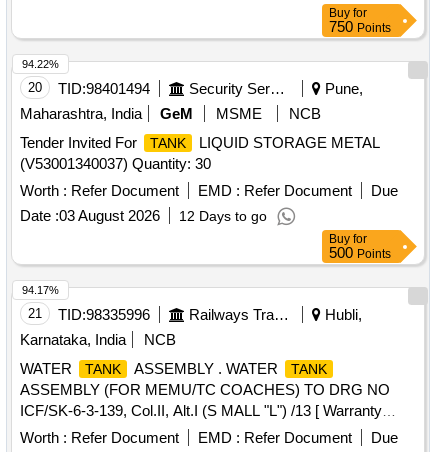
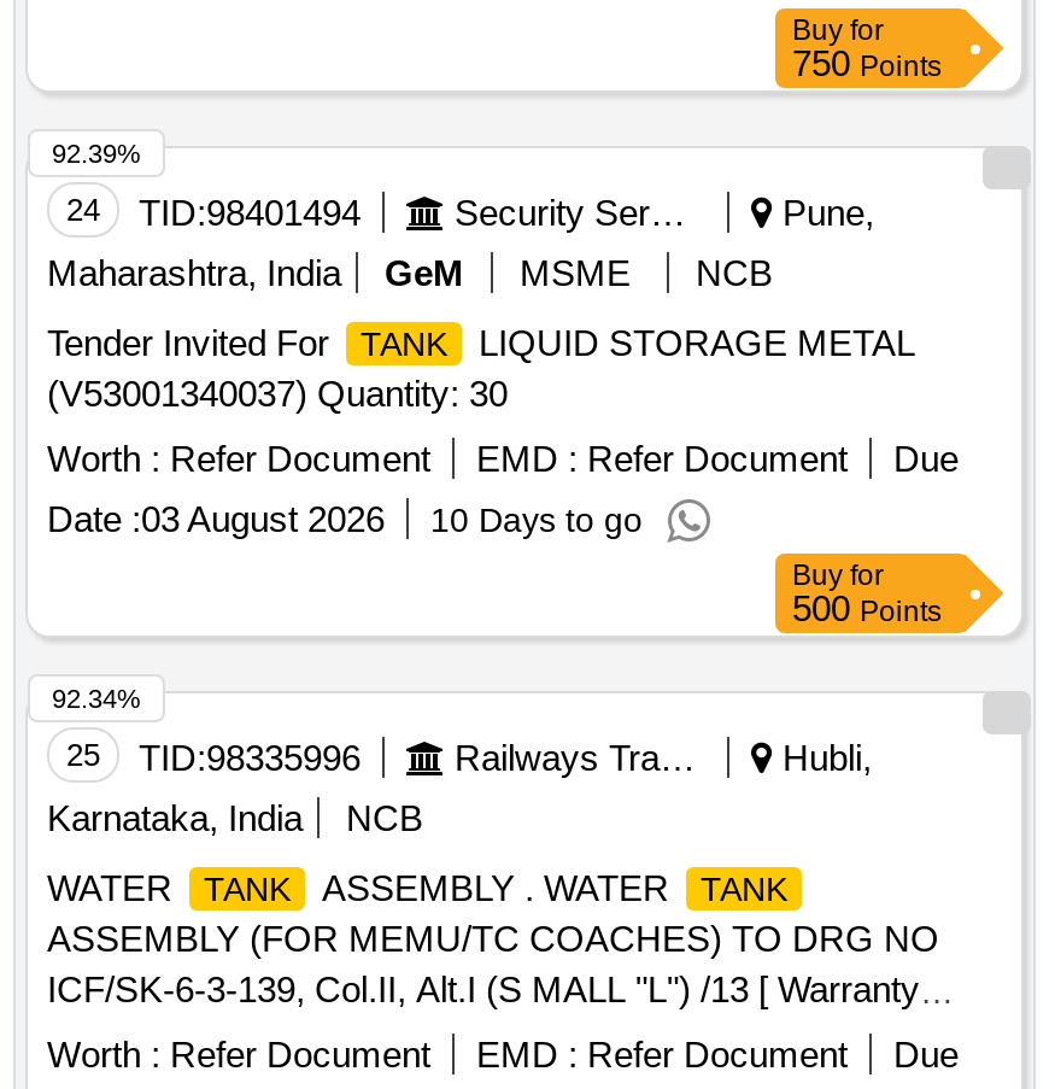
[22,58,59,70] 94.22% -> [52,139,141,168] 92.39%
[28,80,150,97] 20 TID:98401494 -> [66,192,361,233] 24 TID:98401494
[20,207,267,224] Date : 03 August 2026 12 Days to go -> [47,499,643,540] Date : 03 August 2026 10 Days to go
[22,284,59,296] 94.17% -> [52,684,141,713] 92.34%
[28,306,150,323] 21 TID:98335996 -> [66,737,361,778] 25 TID:98335996

